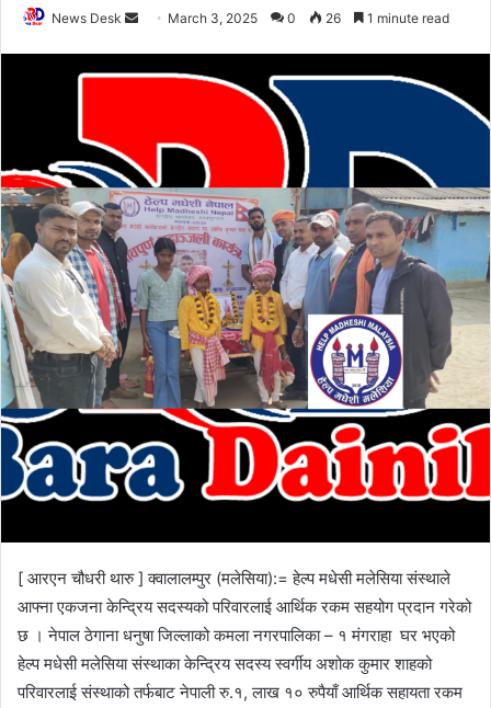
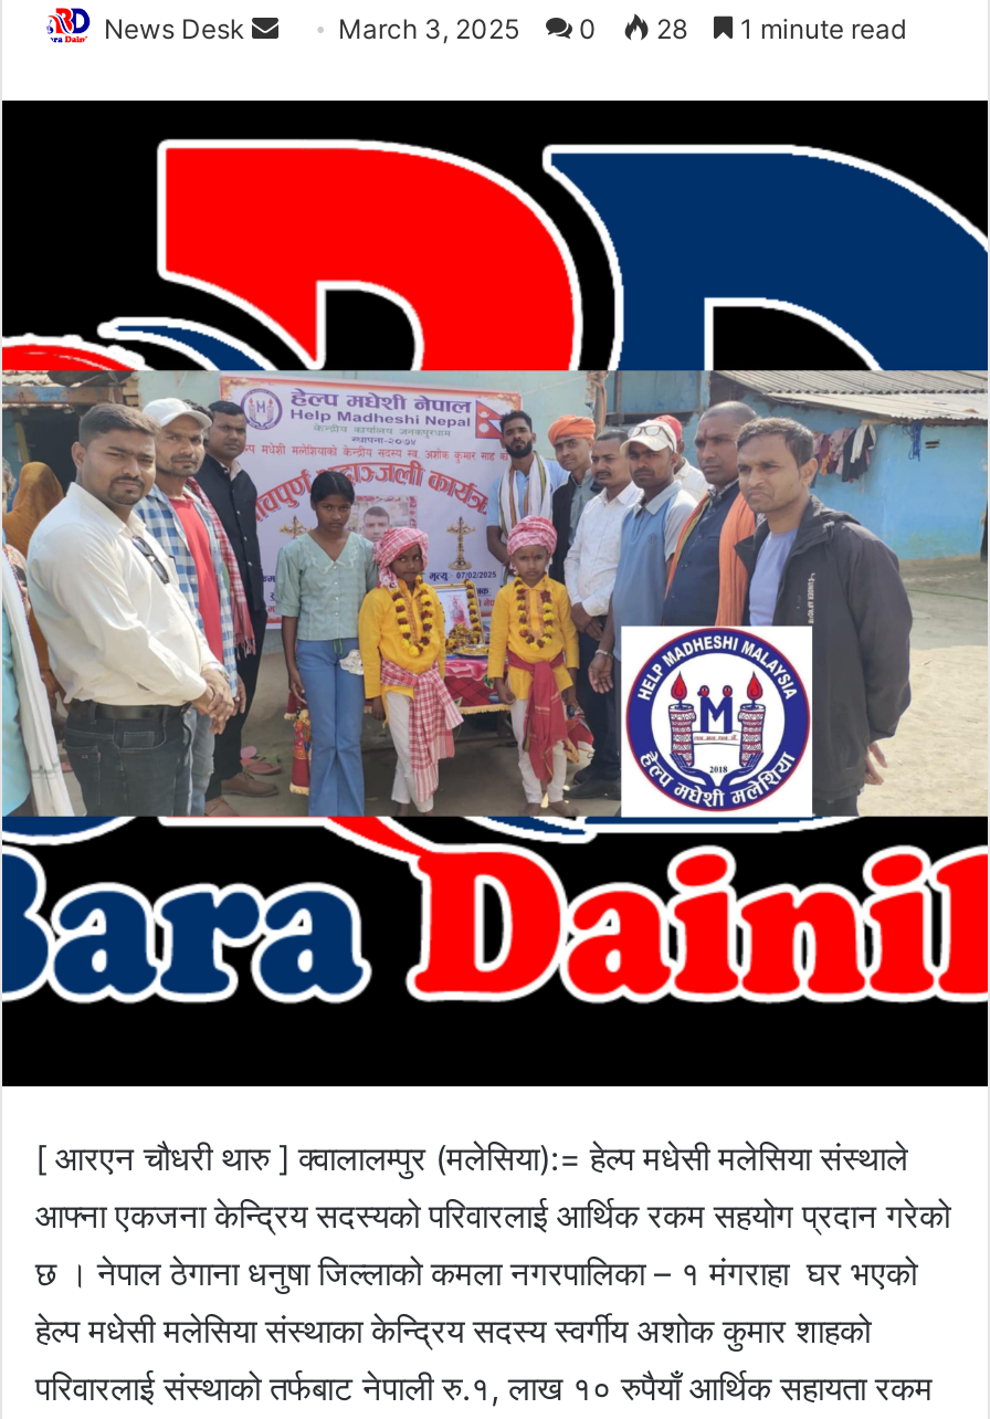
[322,10,341,26] 26 -> [650,12,687,45] 28

